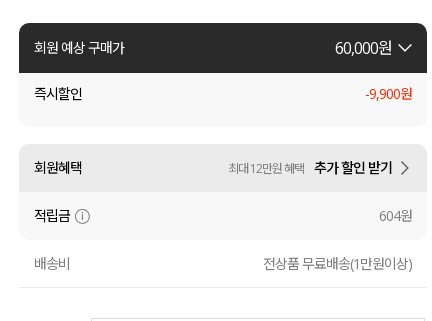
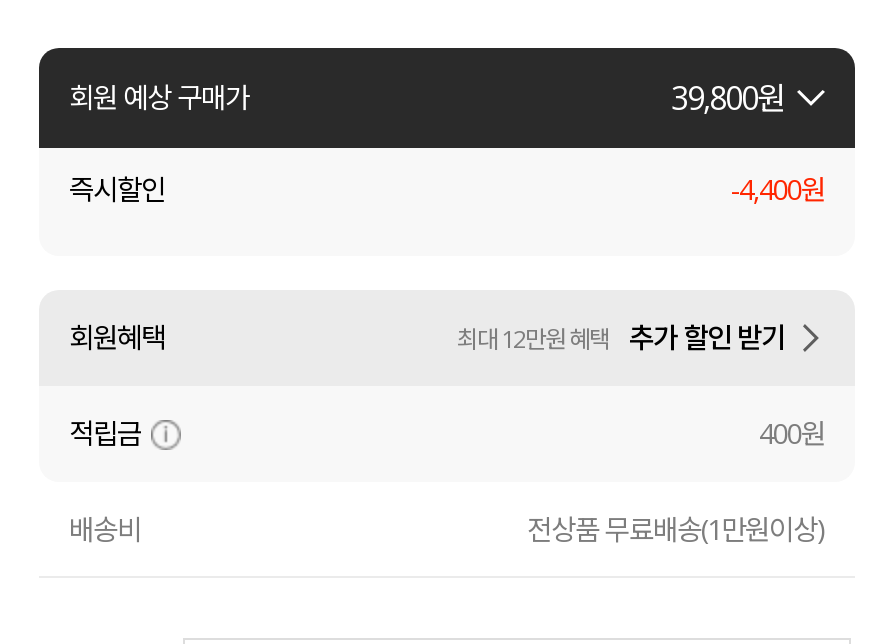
[335,37,392,59] 60,000원 -> [671,76,785,120] 39,800원
[365,84,412,103] -9,900원 -> [731,170,825,208] -4,400원
[379,206,412,225] 604원 -> [759,414,825,452] 400원

